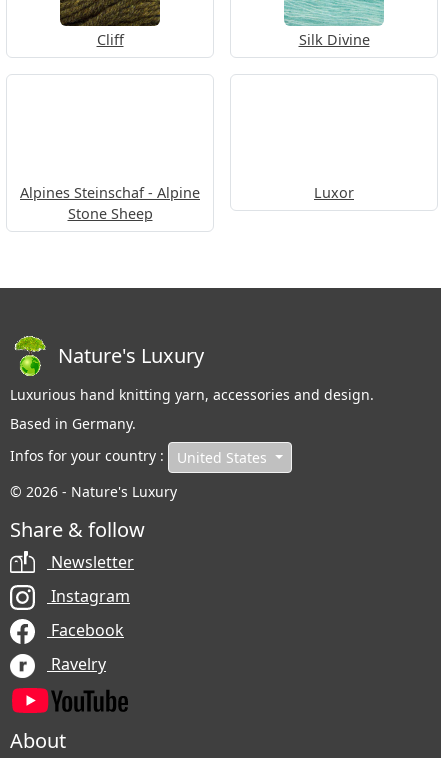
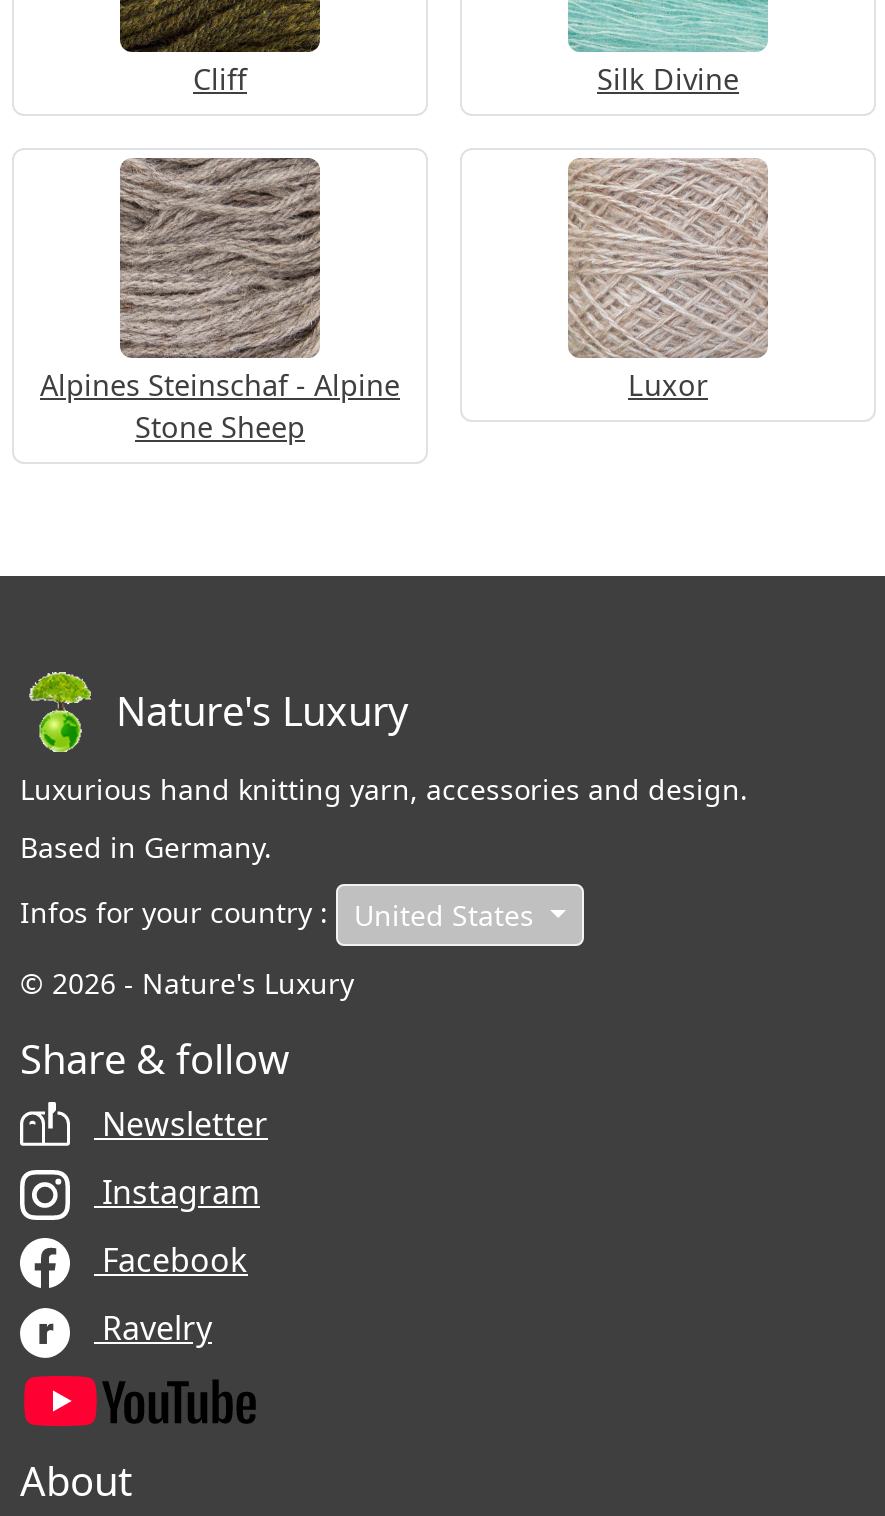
none -> [118,156,322,360] [image]
none -> [566,156,770,360] [image]

